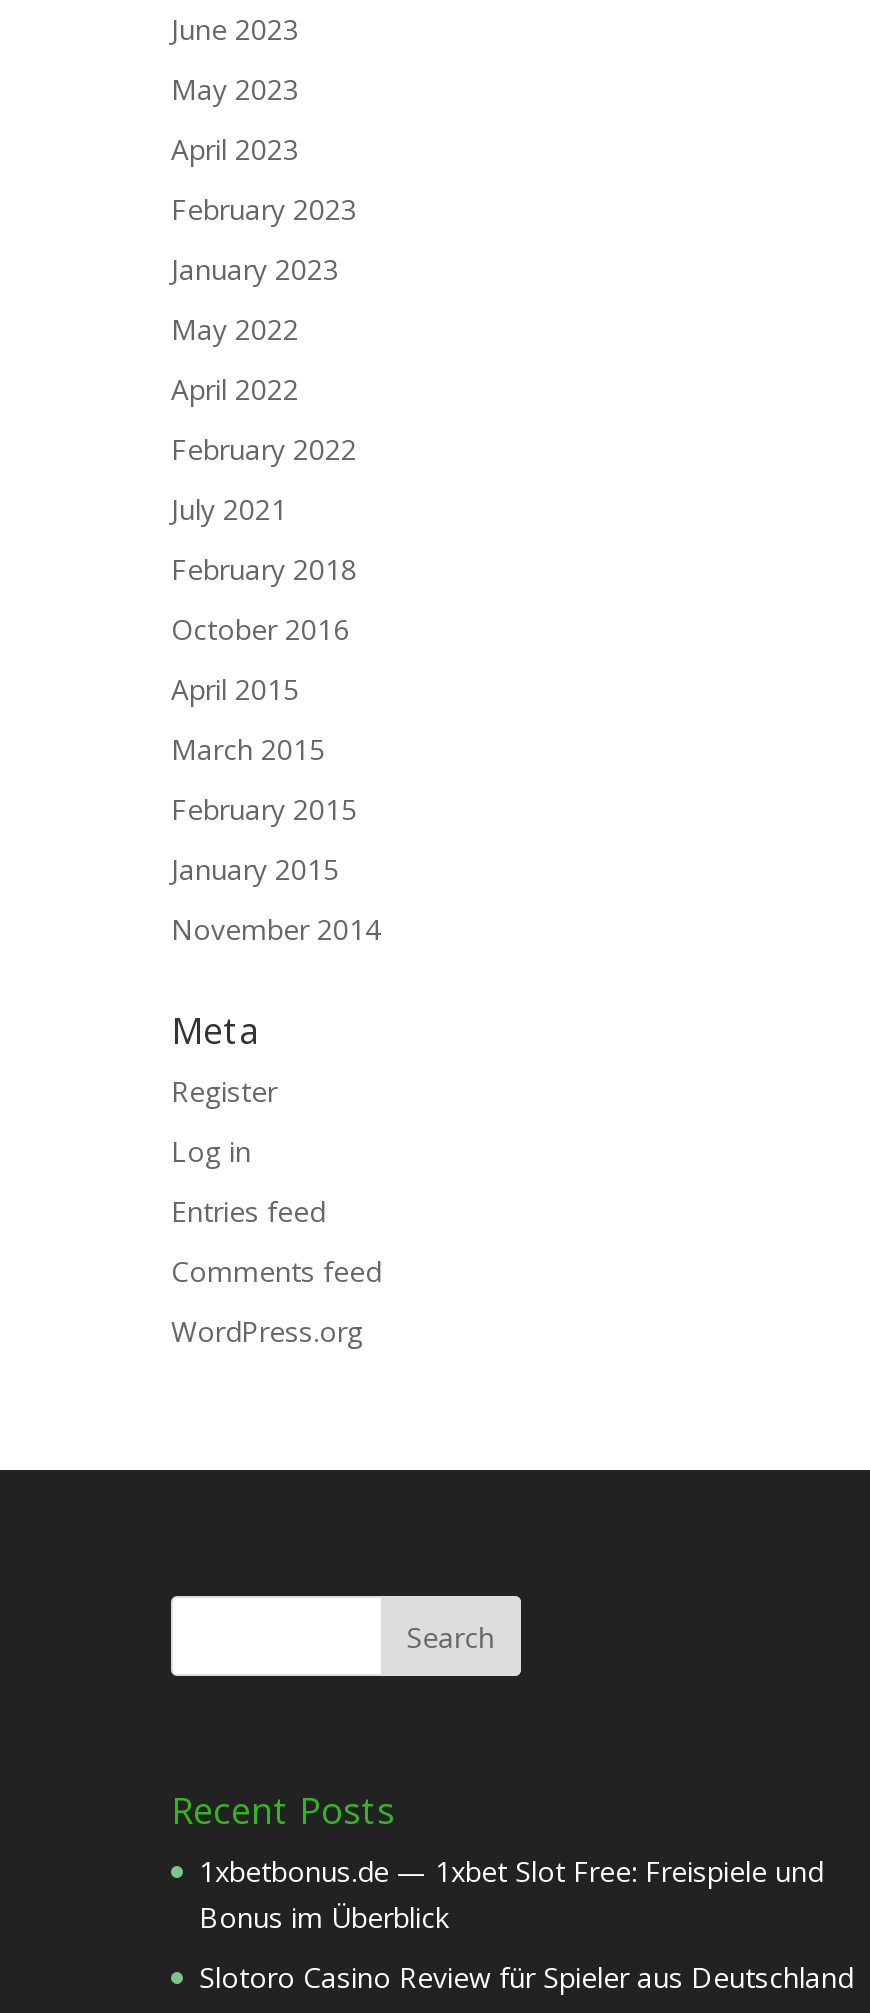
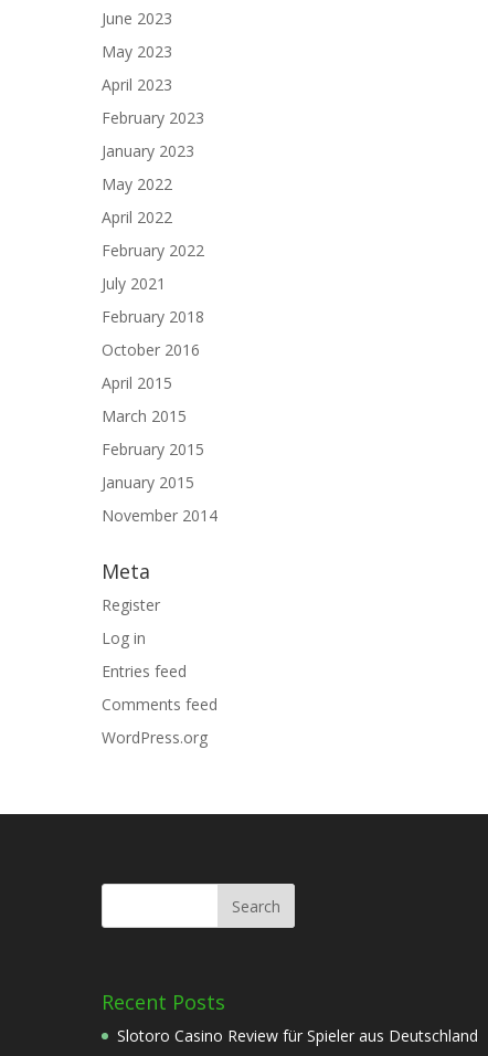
[199,1853,823,1937] 1xbetbonus.de — 1xbet Slot Free: Freispiele und | Bonus im Überblick -> none

